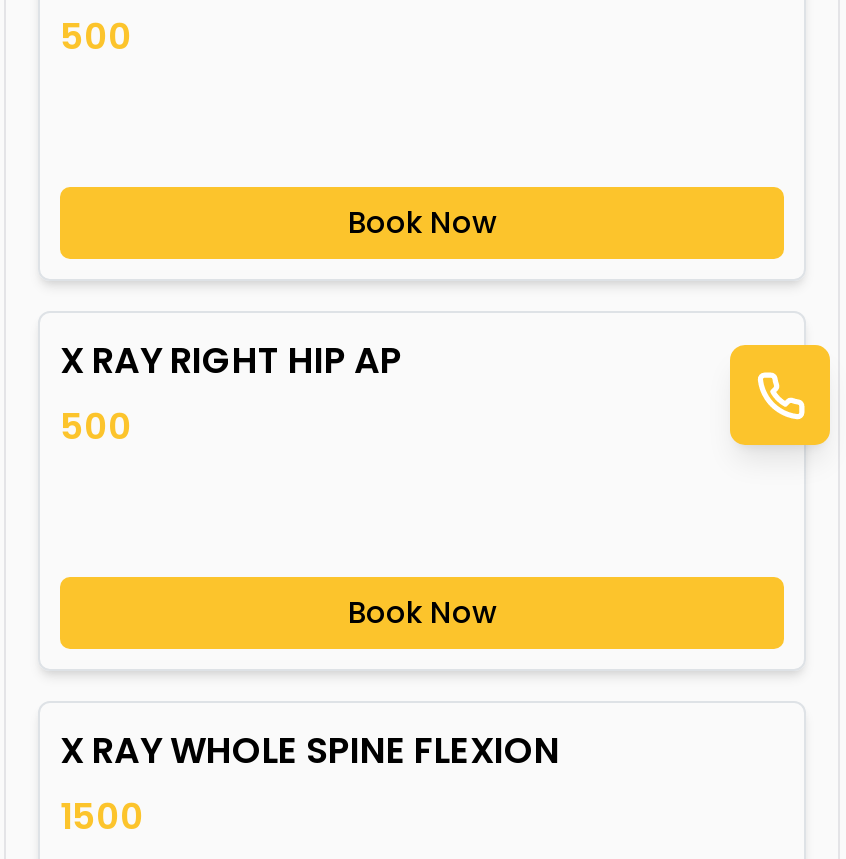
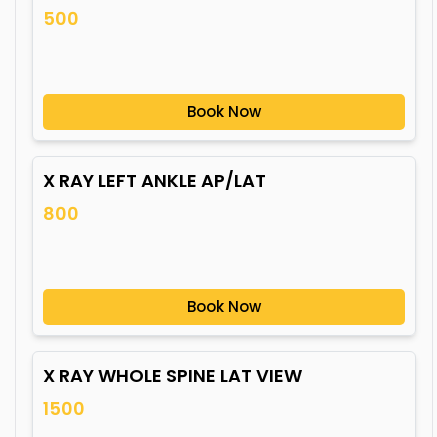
[60,335,402,385] X RAY RIGHT HIP AP -> [43,168,266,193] X RAY LEFT ANKLE AP/LAT
[728,343,832,449] [image] -> none
[60,401,132,451] 500 -> [43,201,79,226] 800
[60,725,560,775] X RAY WHOLE SPINE FLEXION -> [43,363,302,388] X RAY WHOLE SPINE LAT VIEW

